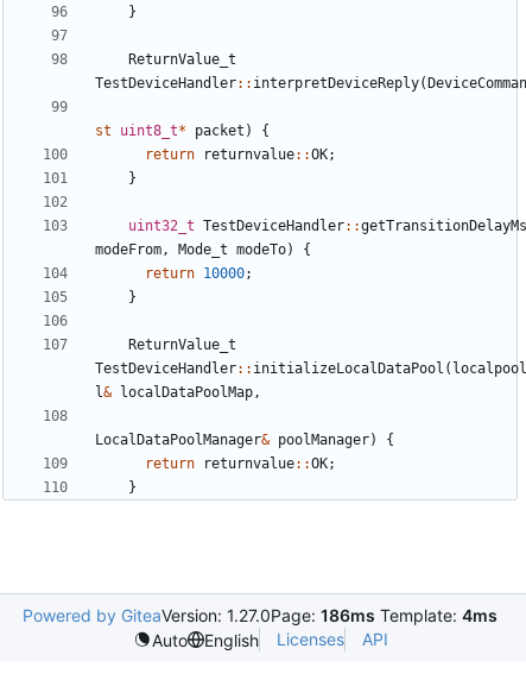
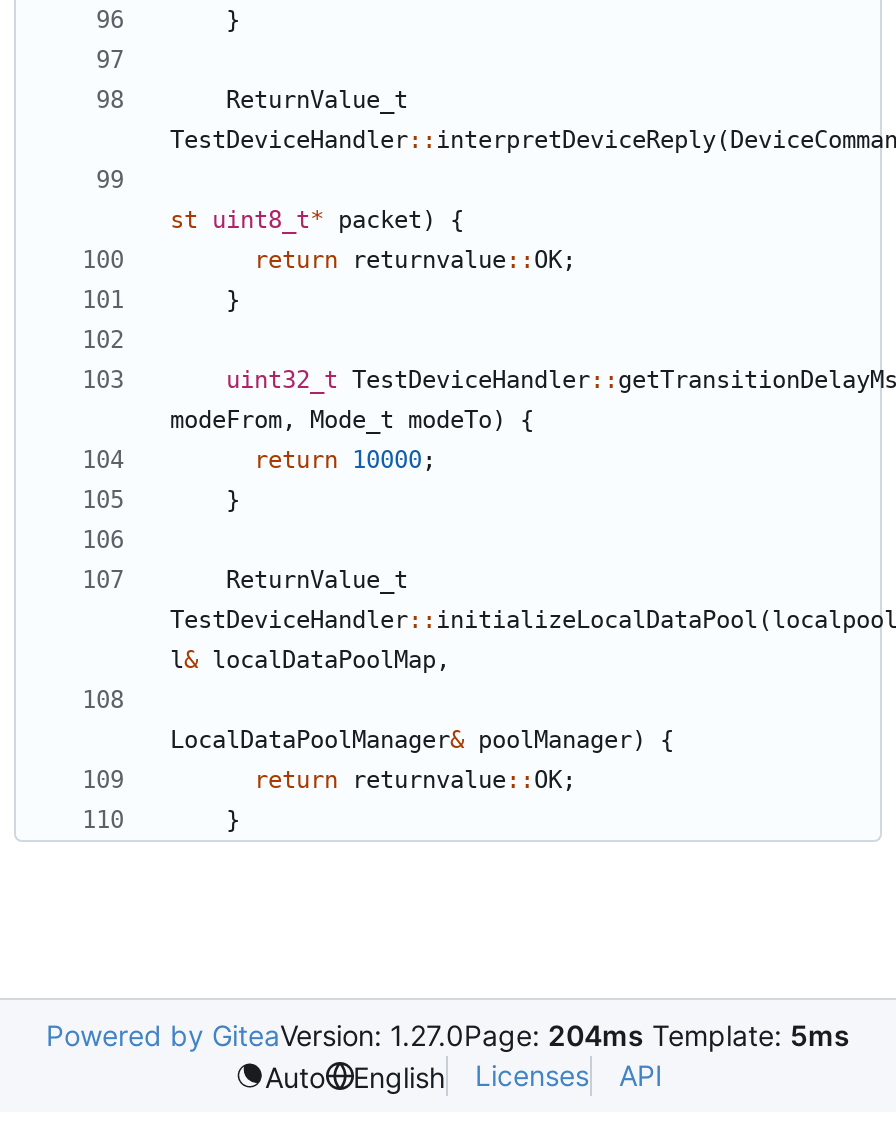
[23,605,498,626] Powered by GiteaVersion: 1.27.0Page: 186ms Template: 4ms -> [46,1018,850,1052] Powered by GiteaVersion: 1.27.0Page: 204ms Template: 5ms

